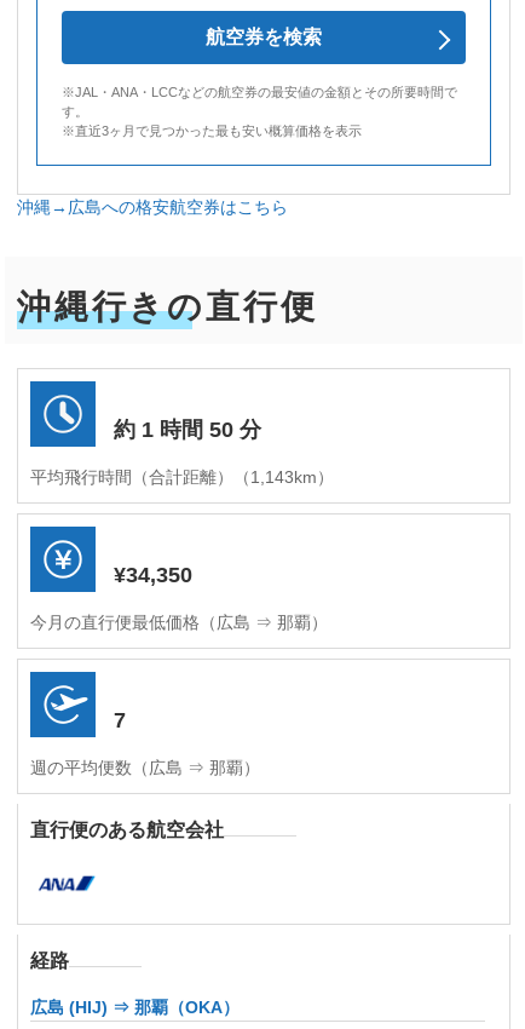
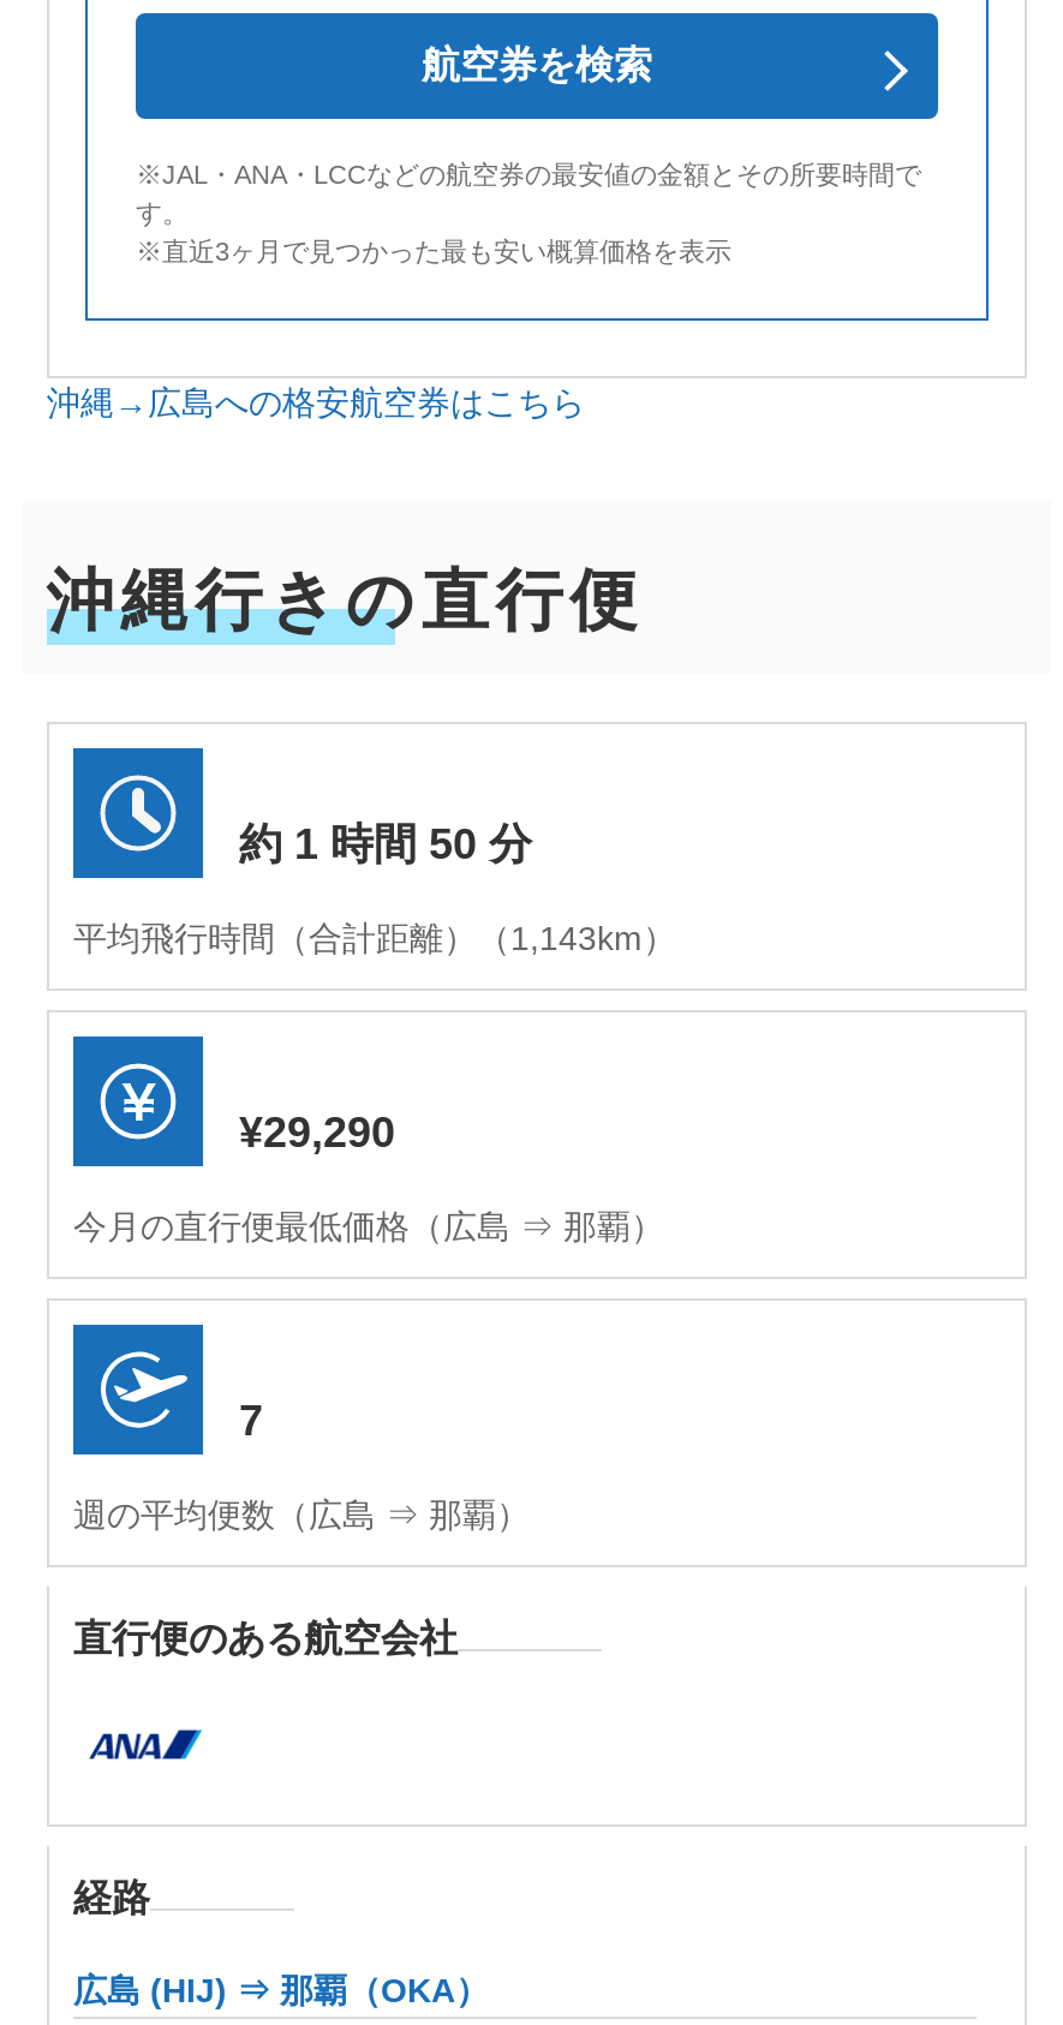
[114,563,192,587] ¥34,350 -> [239,1109,395,1157] ¥29,290

